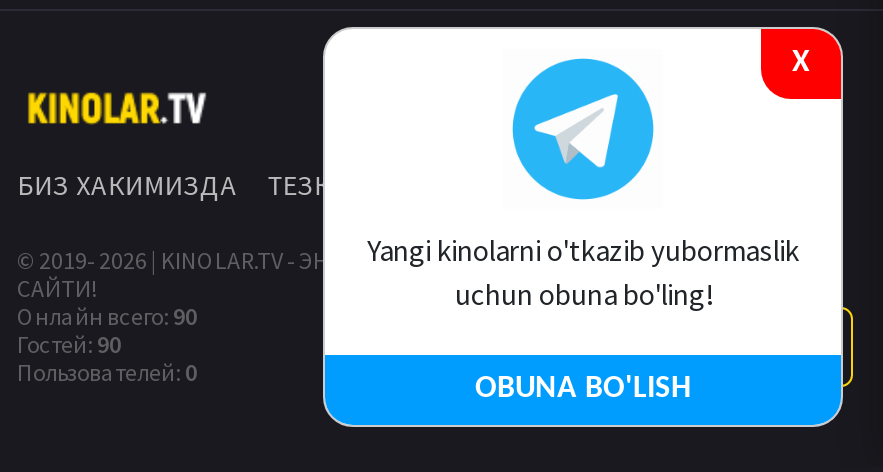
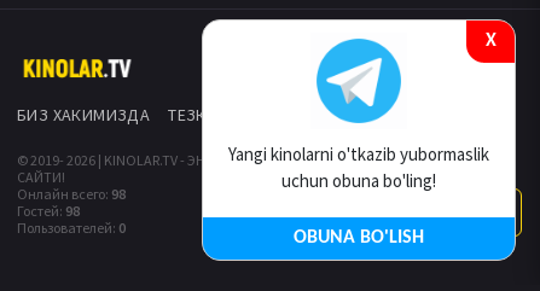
[17,301,197,331] Онлайн всего: 90 -> [17,185,126,203] Онлайн всего: 98
[17,329,121,359] Гостей: 90 -> [17,201,80,220] Гостей: 98

